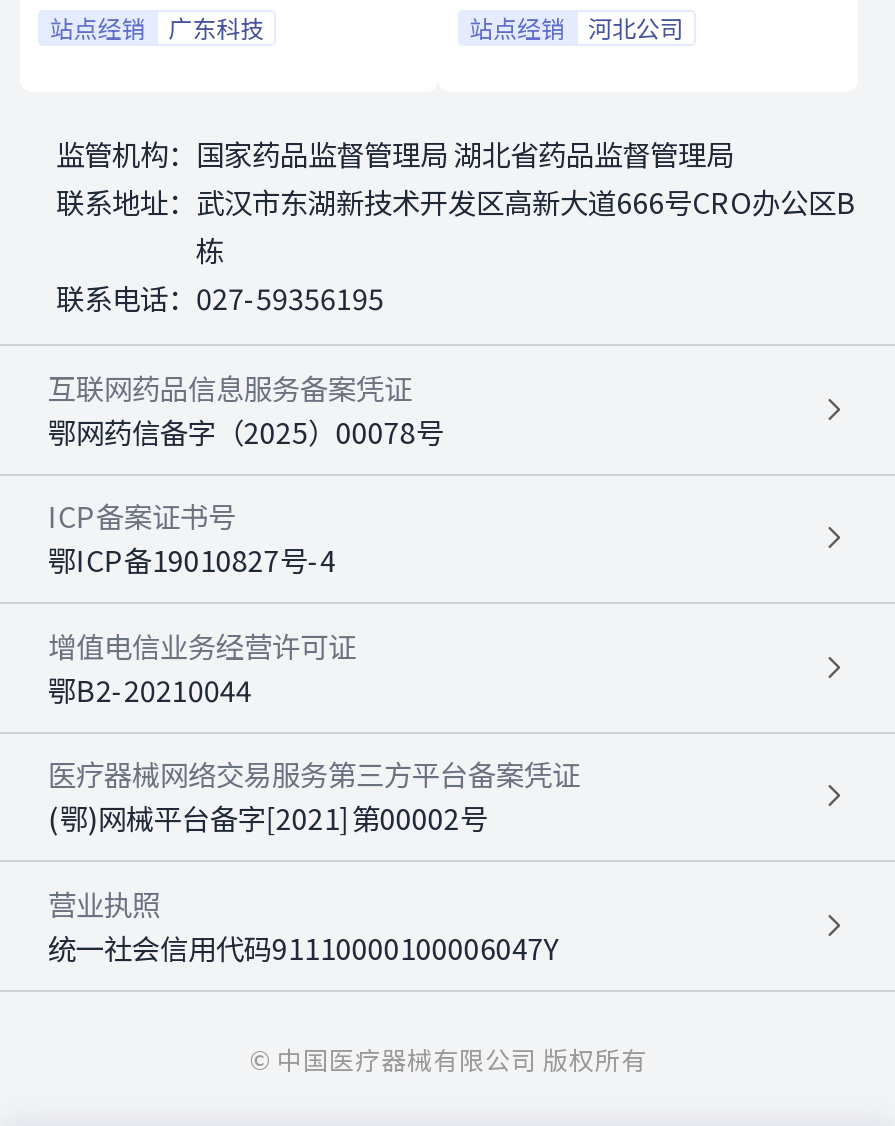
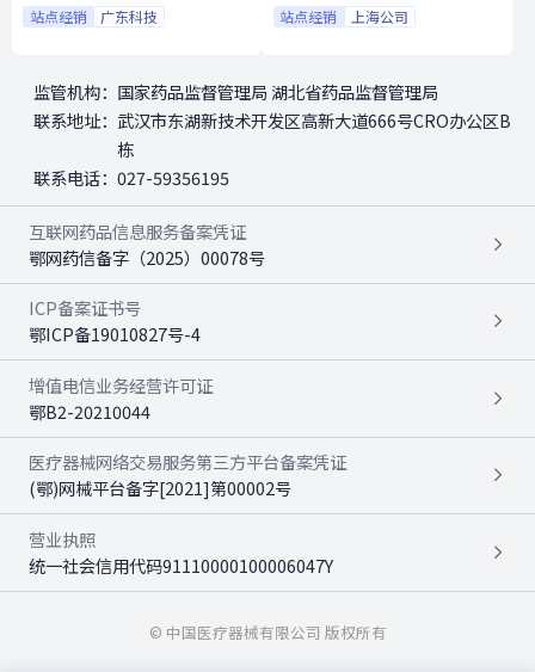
[588,10,684,44] 河北公司 -> [351,6,408,26] 上海公司

